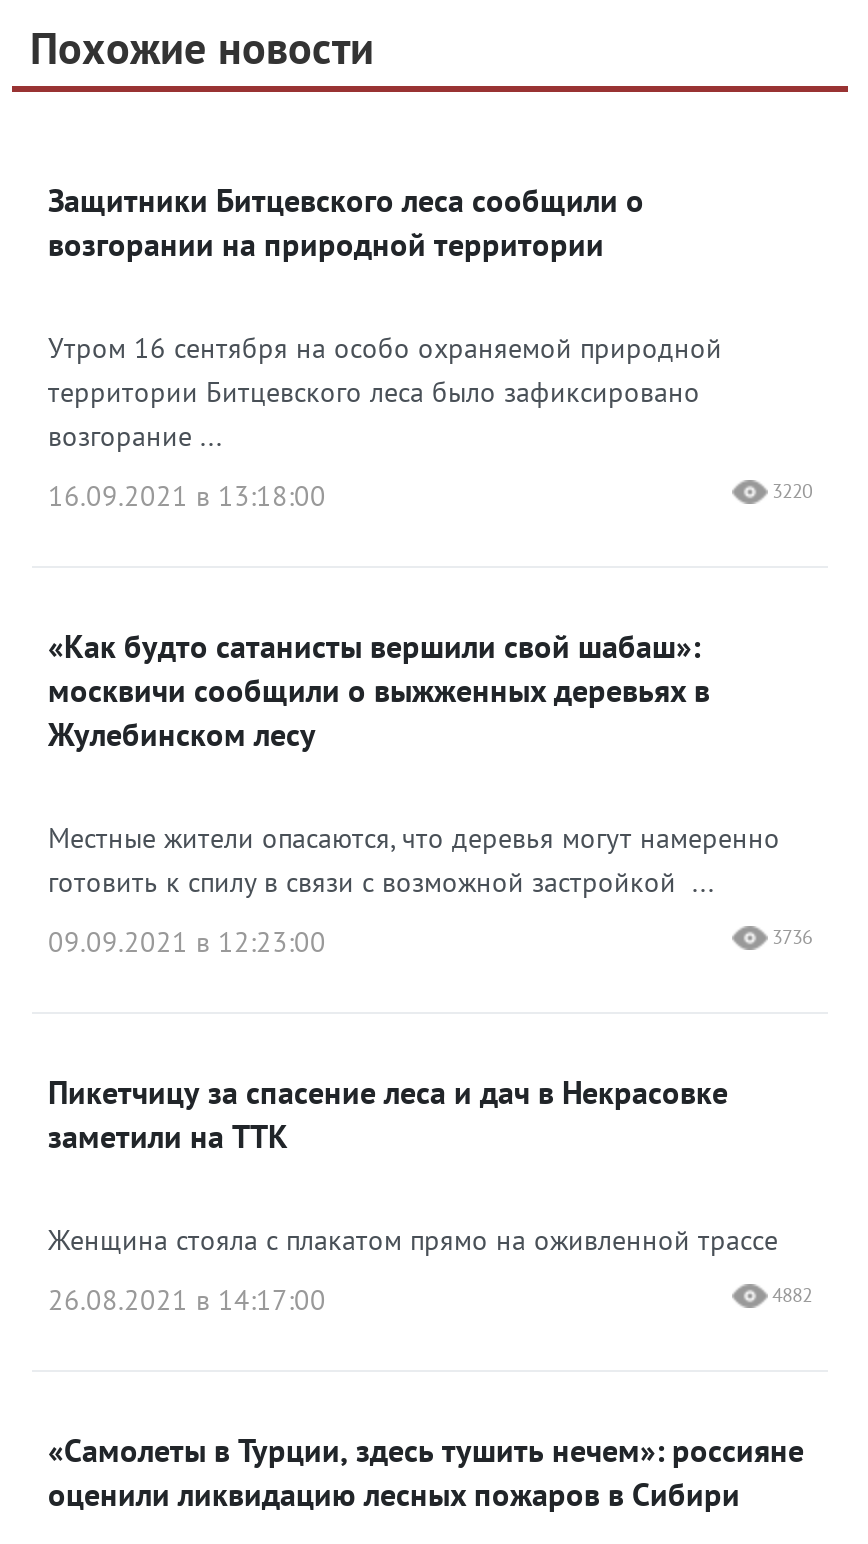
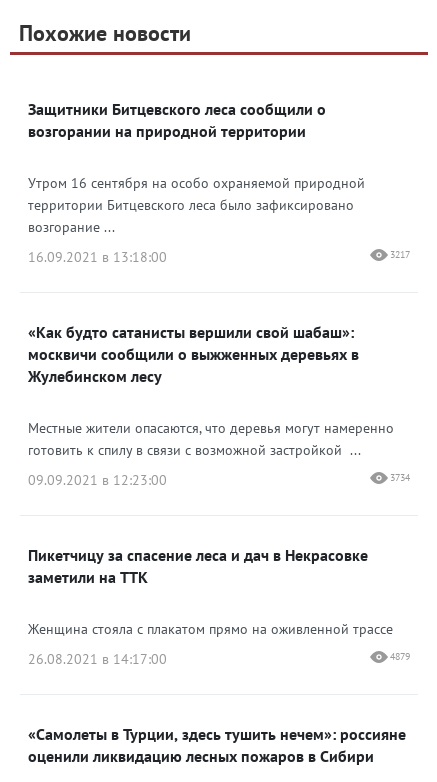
[772,477,812,503] 3220 -> [390,248,410,261] 3217
[772,923,812,949] 3736 -> [390,471,410,484] 3734
[772,1281,812,1307] 4882 -> [390,650,410,663] 4879

